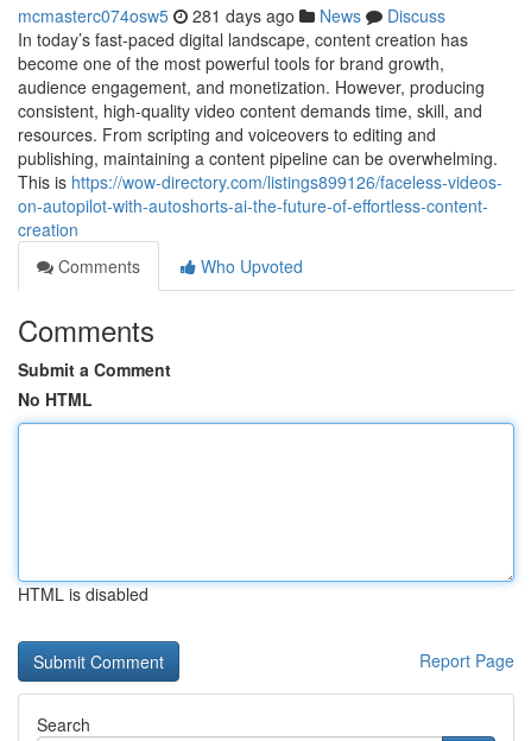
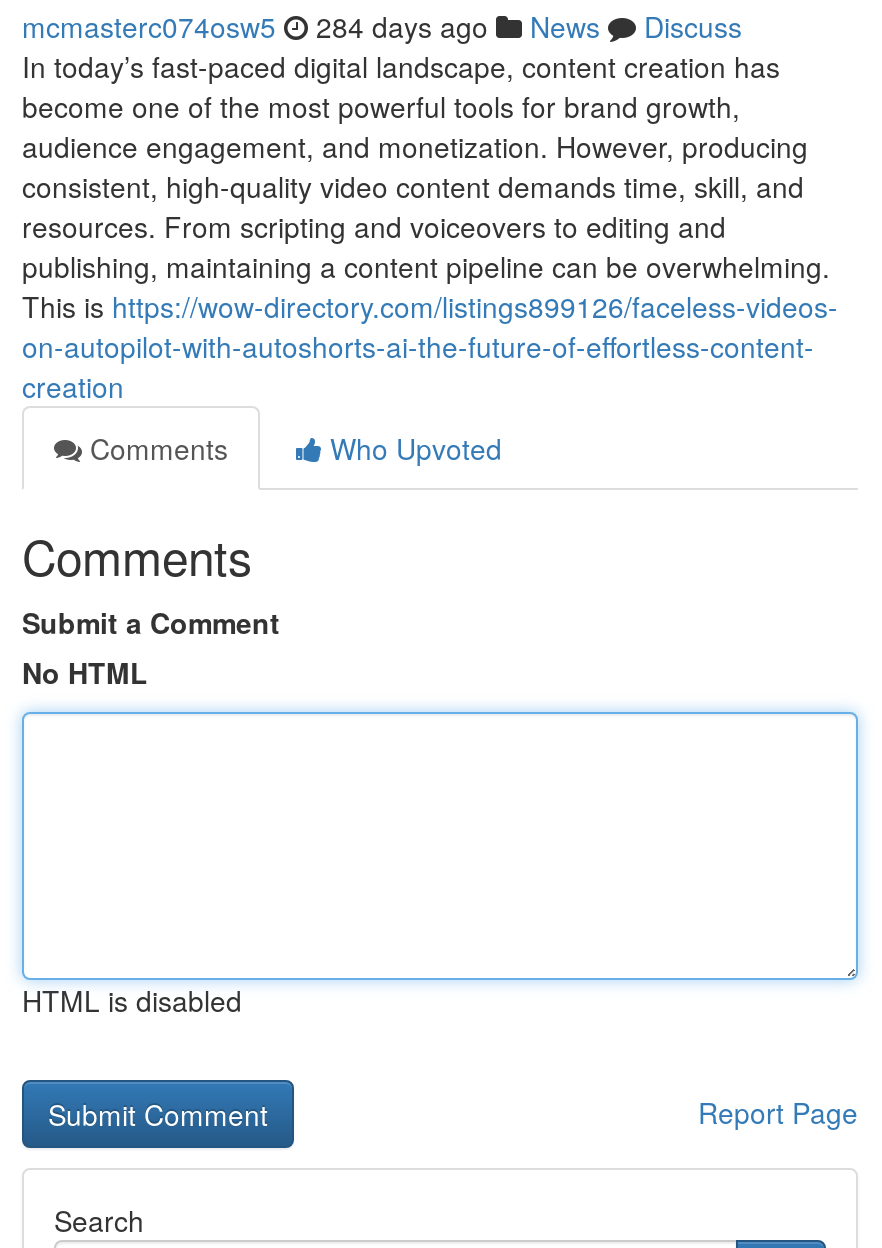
[18,4,445,27] mcmasterc074osw5 281 days ago News Discuss -> [22,6,742,46] mcmasterc074osw5 284 days ago News Discuss

